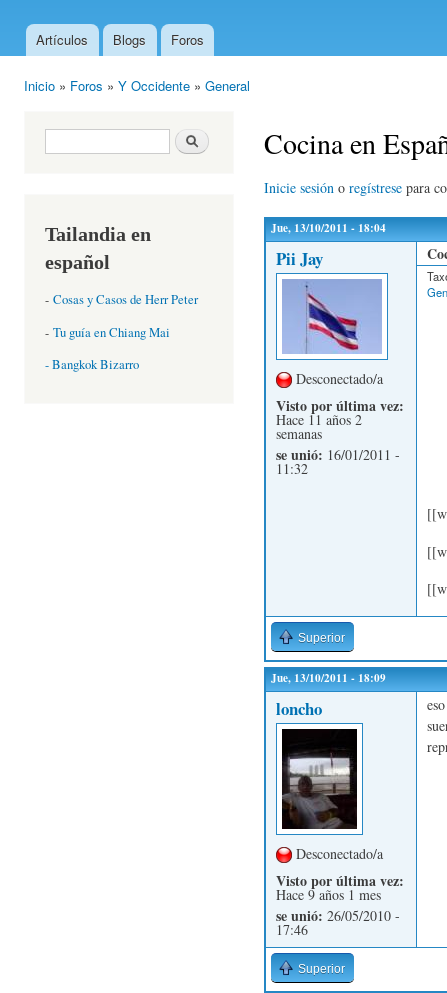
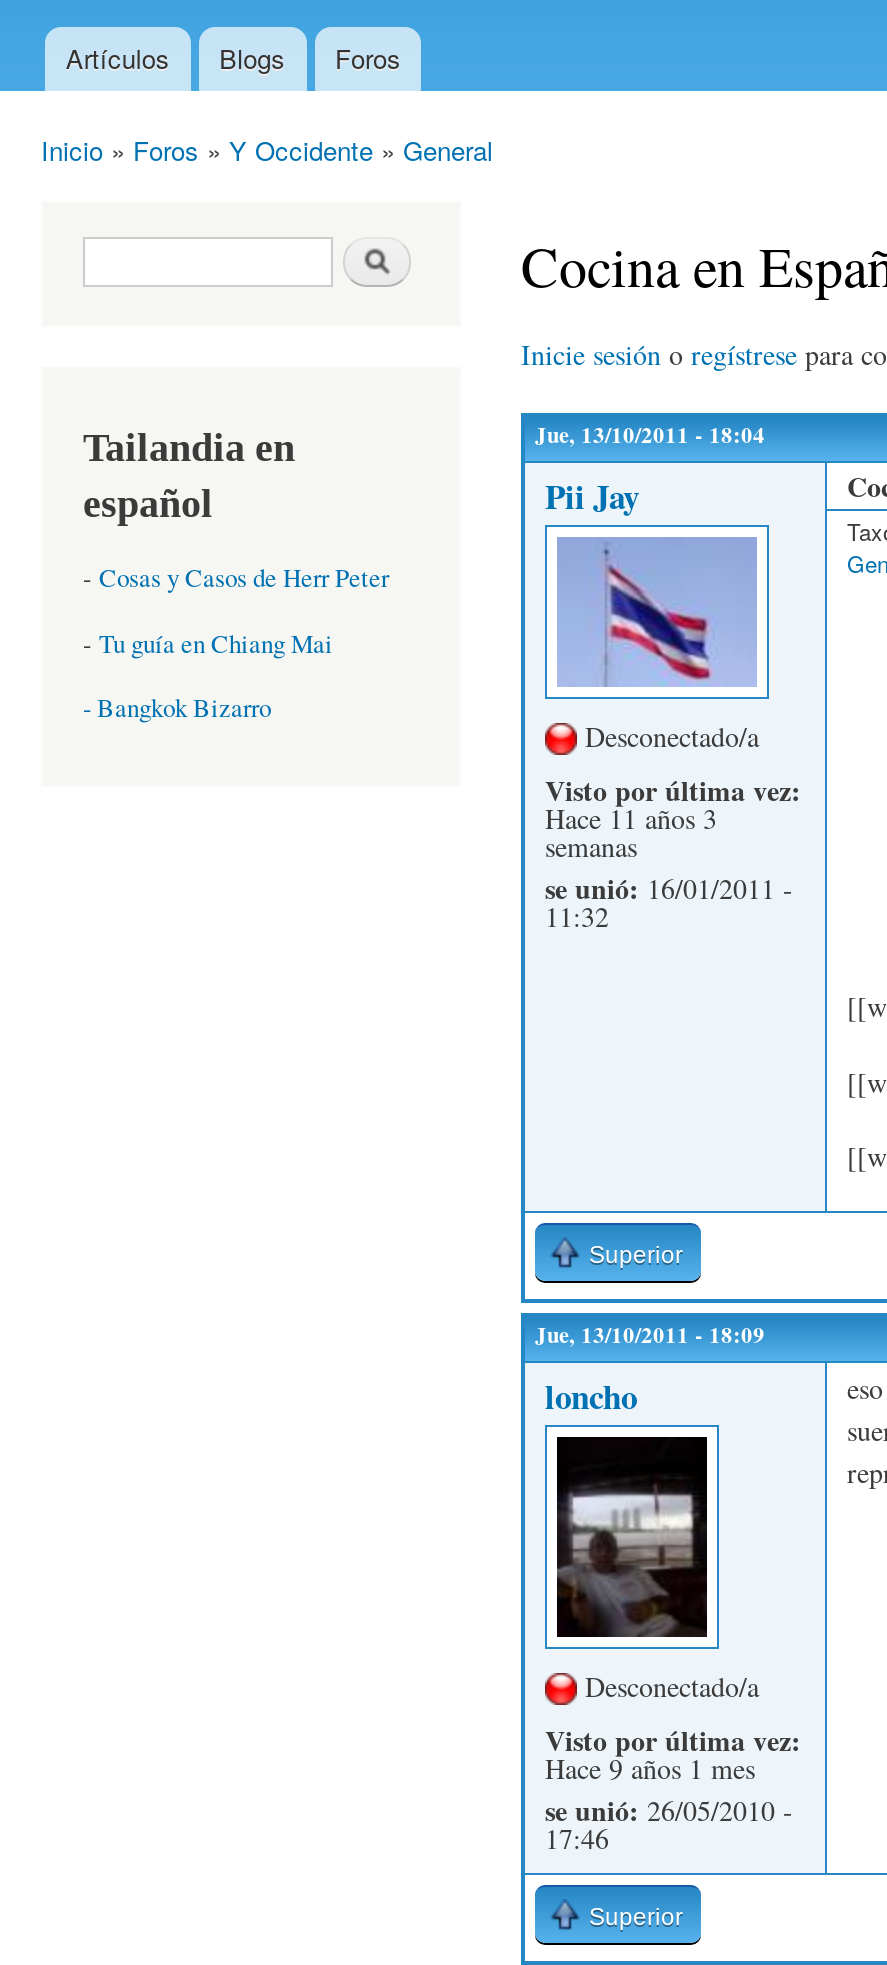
[276,410,362,429] Hace 11 años 2 -> [545,799,717,837] Hace 11 años 3

